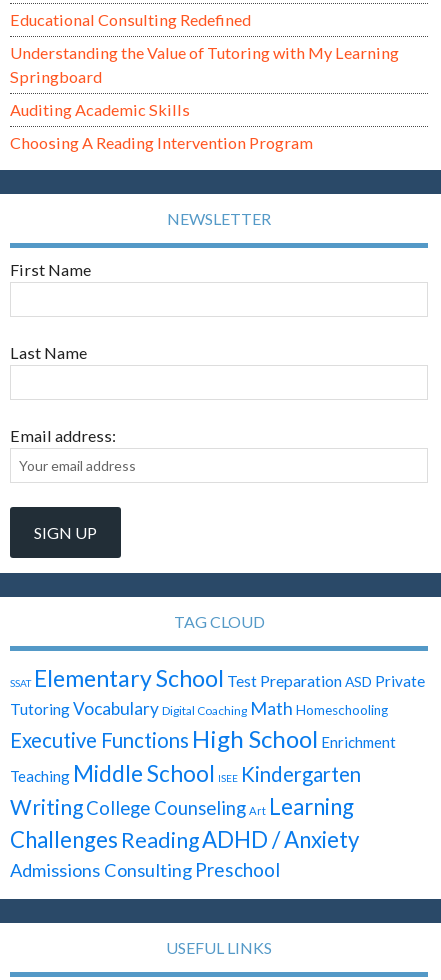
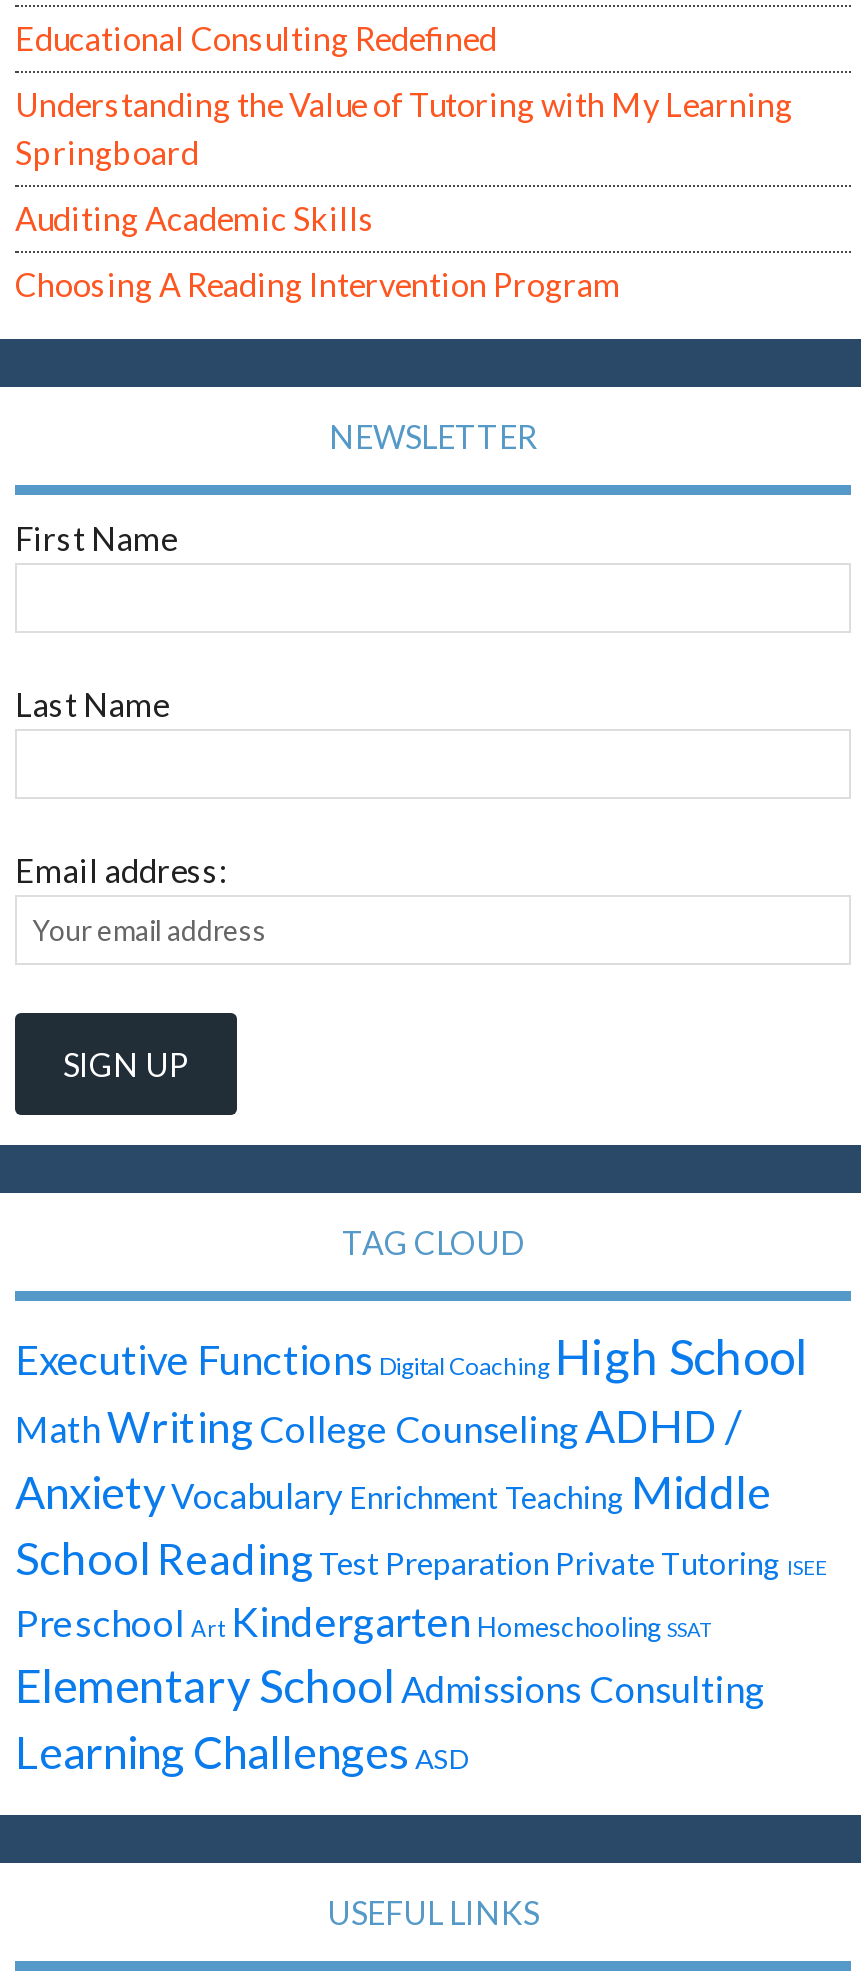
[10,664,425,881] SSAT Elementary School Test Preparation ASD Private | Tutoring Vocabulary Digital Coaching Math Homeschooling | Executive Functions High School Enrichment | Teaching Middle School ISEE Kindergarten | Writing College Counseling Art Learning | Challenges Reading ADHD / Anxiety | Admissions Consulting Preschool -> [15,1327,827,1779] Executive Functions Digital Coaching High School | Math Writing College Counseling ADHD / | Anxiety Vocabulary Enrichment Teaching Middle | School Reading Test Preparation Private Tutoring ISEE | Preschool Art Kindergarten Homeschooling SSAT | Elementary School Admissions Consulting | Learning Challenges ASD

